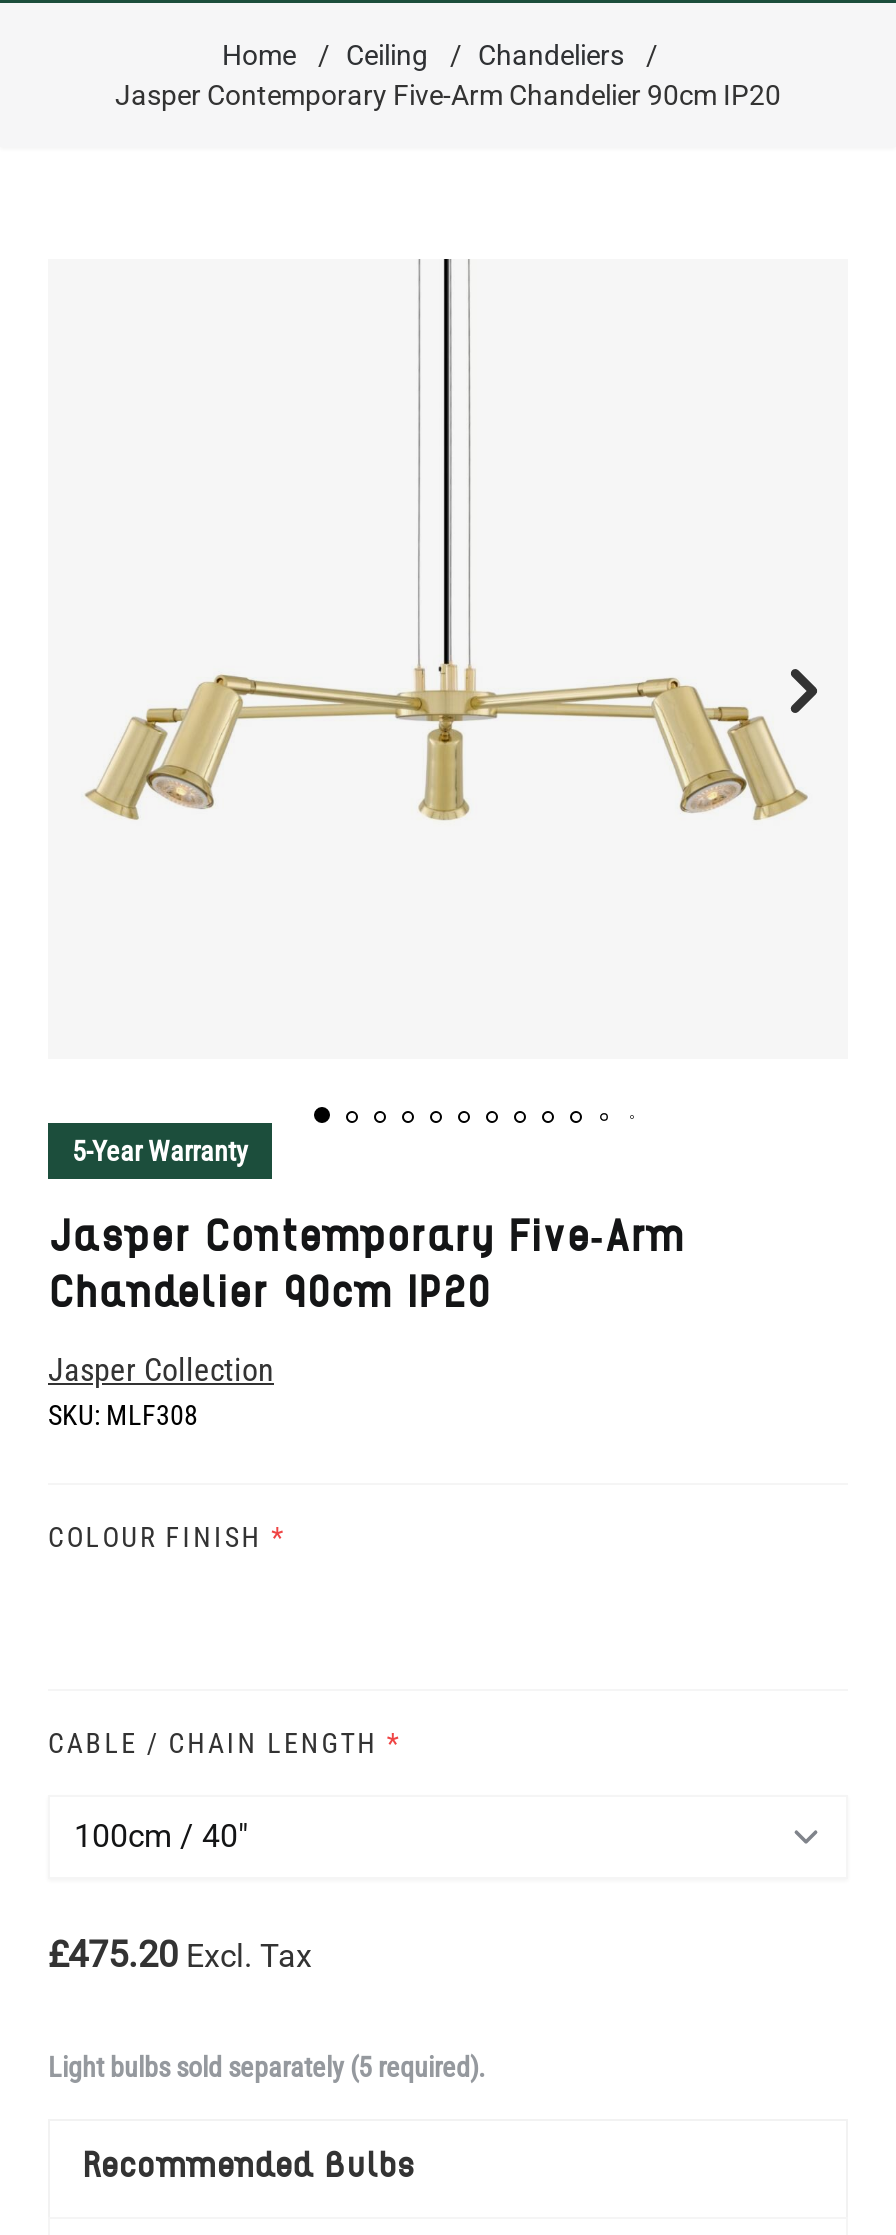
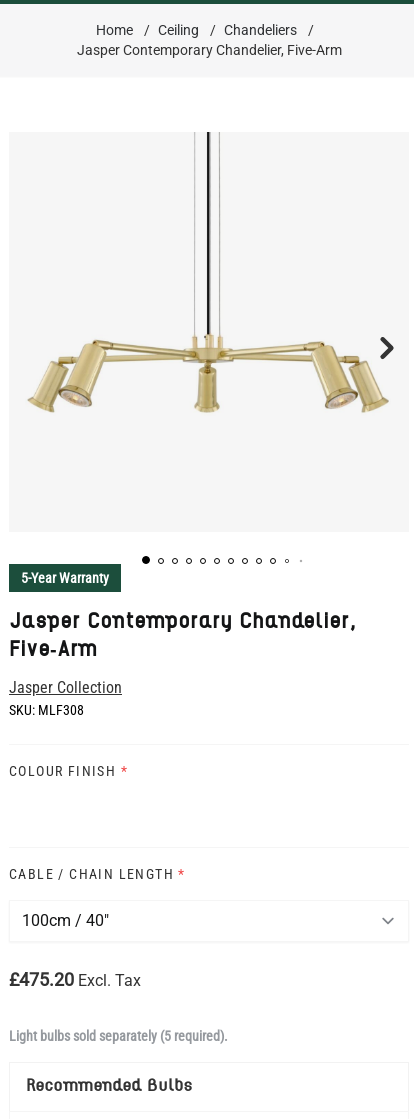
[115,79,781,111] Jasper Contemporary Five-Arm Chandelier 90cm IP20 -> [76,42,341,58] Jasper Contemporary Chandelier, Five-Arm
[48,1215,684,1319] Jasper Contemporary Five-Arm | Chandelier 90cm IP20 -> [9,610,355,662] Jasper Contemporary Chandelier, | Five-Arm

